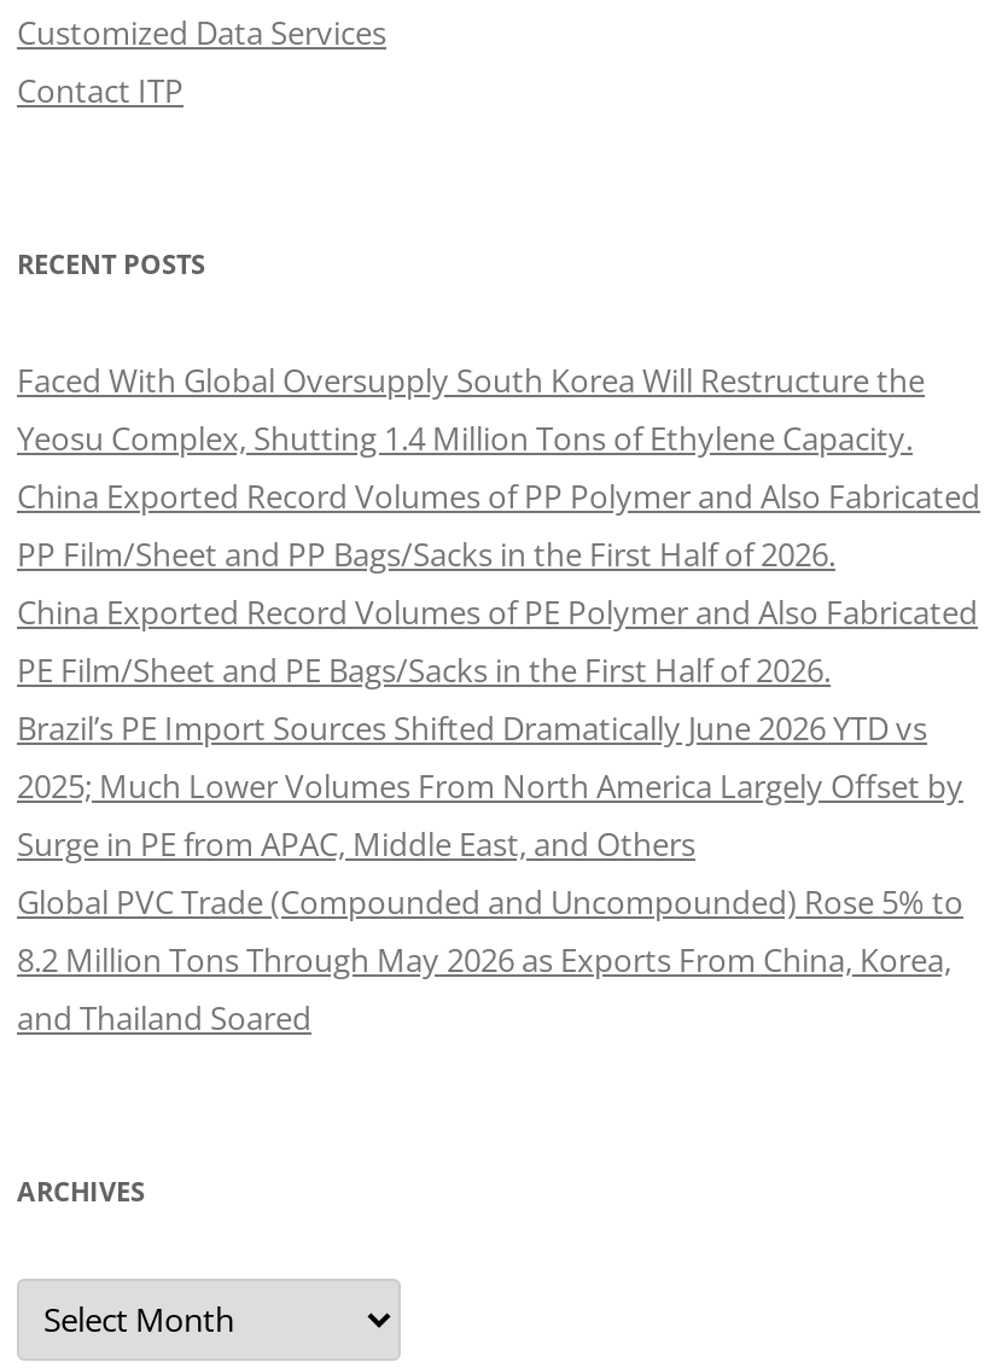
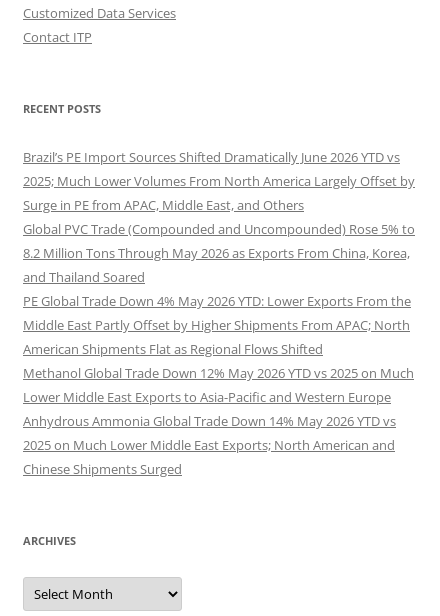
[17,359,980,692] Faced With Global Oversupply South Korea Will Restructure the | Yeosu Complex, Shutting 1.4 Million Tons of Ethylene Capacity. | China Exported Record Volumes of PP Polymer and Also Fabricated | PP Film/Sheet and PP Bags/Sacks in the First Half of 2026. | China Exported Record Volumes of PE Polymer and Also Fabricated | PE Film/Sheet and PE Bags/Sacks in the First Half of 2026. -> none
moved [17,706,963,1040] -> [23,148,415,286]: Brazil’s PE Import Sources Shifted Dramatically June 2026 YTD vs | 2025; Much Lower Volumes From North America Largely Offset by | Surge in PE from APAC, Middle East, and Others | Global PVC Trade (Compounded and Uncompounded) Rose 5% to | 8.2 Million Tons Through May 2026 as Exports From China, Korea, | and Thailand Soared
none -> [23,292,414,478] PE Global Trade Down 4% May 2026 YTD: Lower Exports From the | Middle East Partly Offset by Higher Shipments From APAC; North | American Shipments Flat as Regional Flows Shifted | Methanol Global Trade Down 12% May 2026 YTD vs 2025 on Much | Lower Middle East Exports to Asia-Pacific and Western Europe | Anhydrous Ammonia Global Trade Down 14% May 2026 YTD vs | 2025 on Much Lower Middle East Exports; North American and | Chinese Shipments Surged

